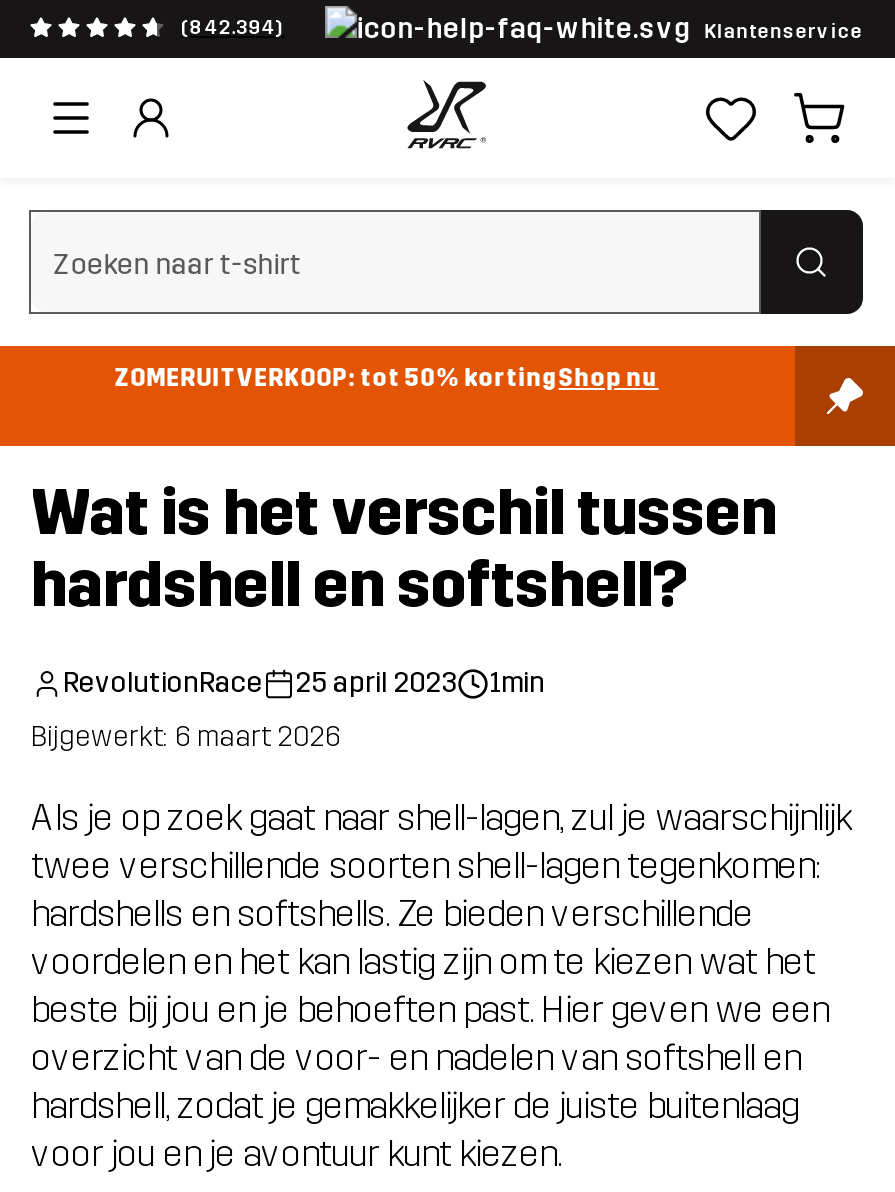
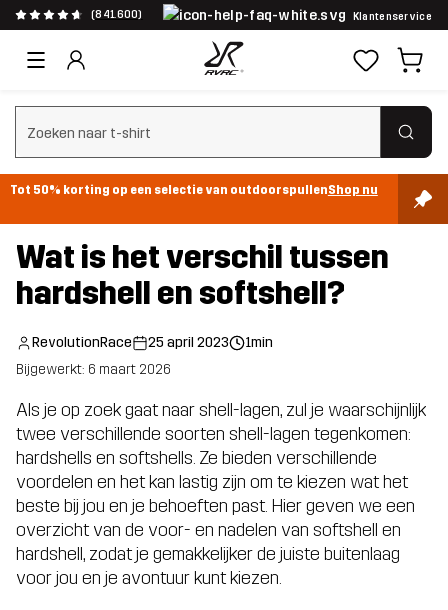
[181,16,284,40] (842.394) -> [91,9,143,21] (841.600)
[115,363,659,391] ZOMERUITVERKOOP: tot 50% kortingShop nu -> [10,183,378,197] Tot 50% korting op een selectie van outdoorspullenShop nu

